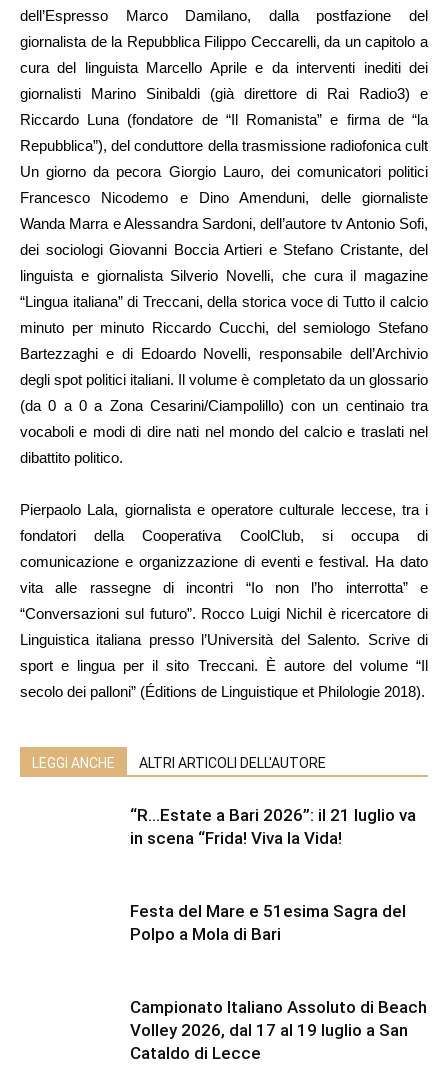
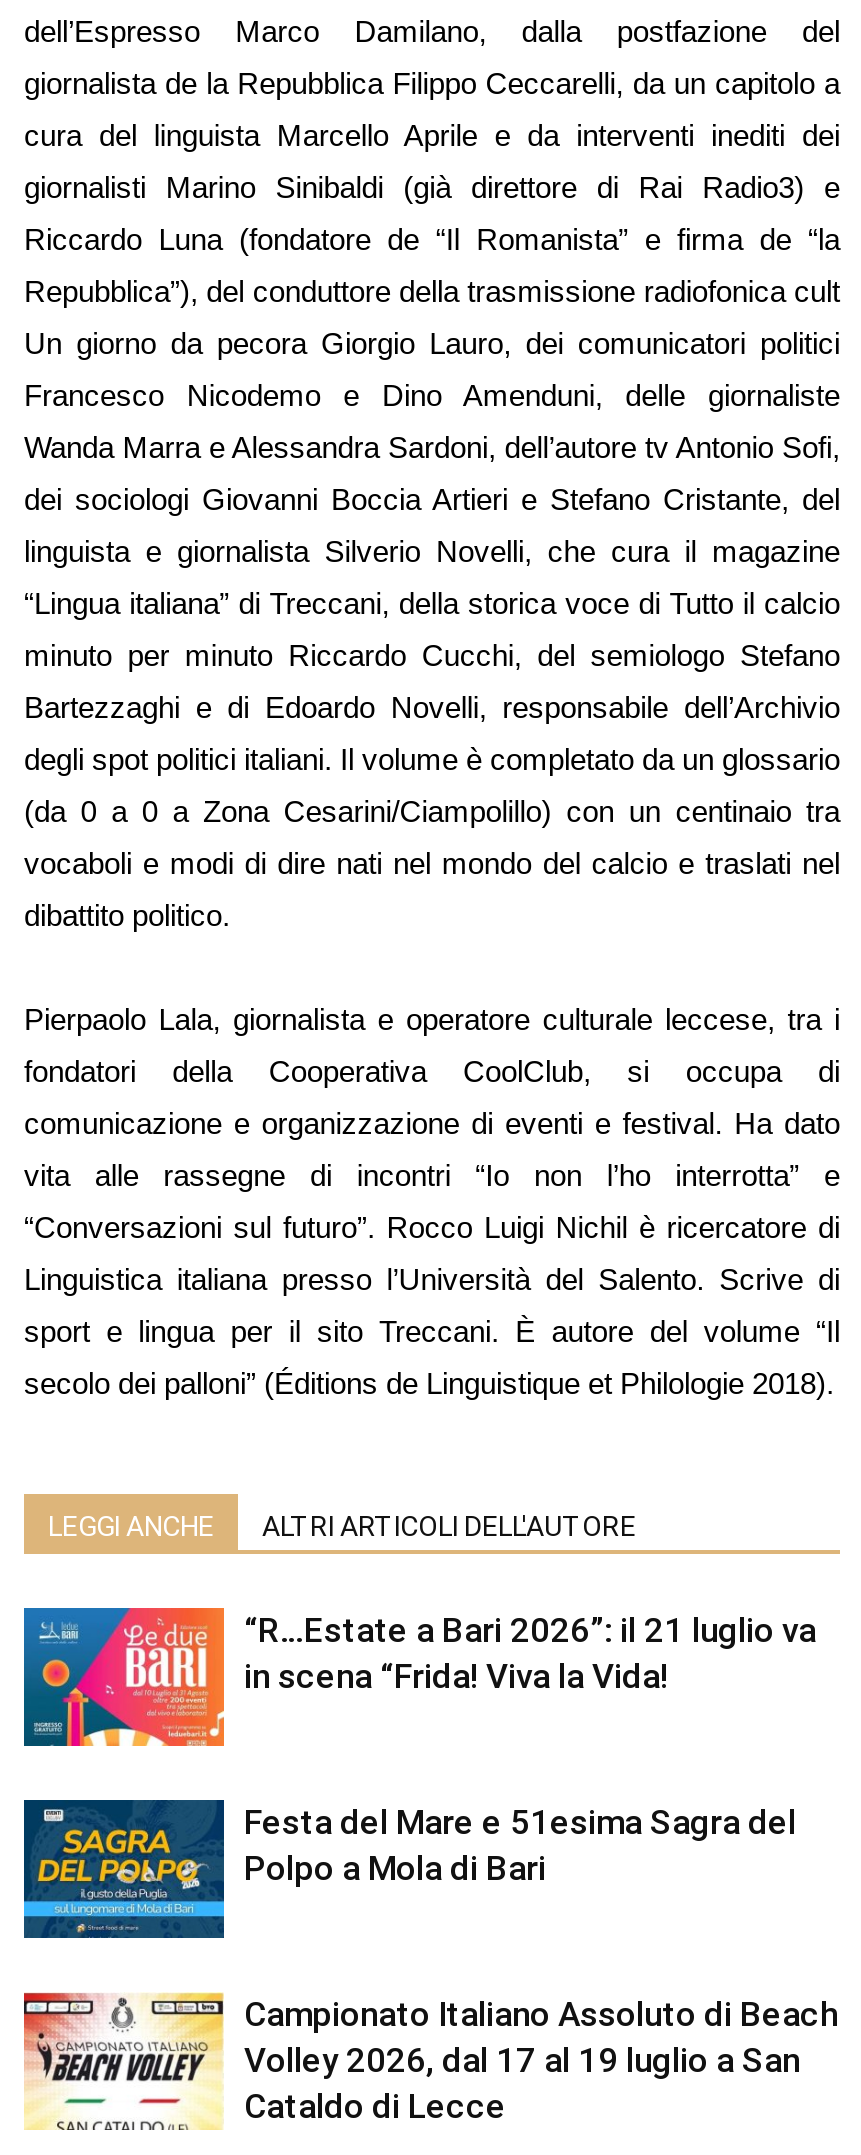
none -> [22,1606,226,1748] [image]
none -> [22,1798,226,1940] [image]
none -> [22,1990,226,2132] [image]

